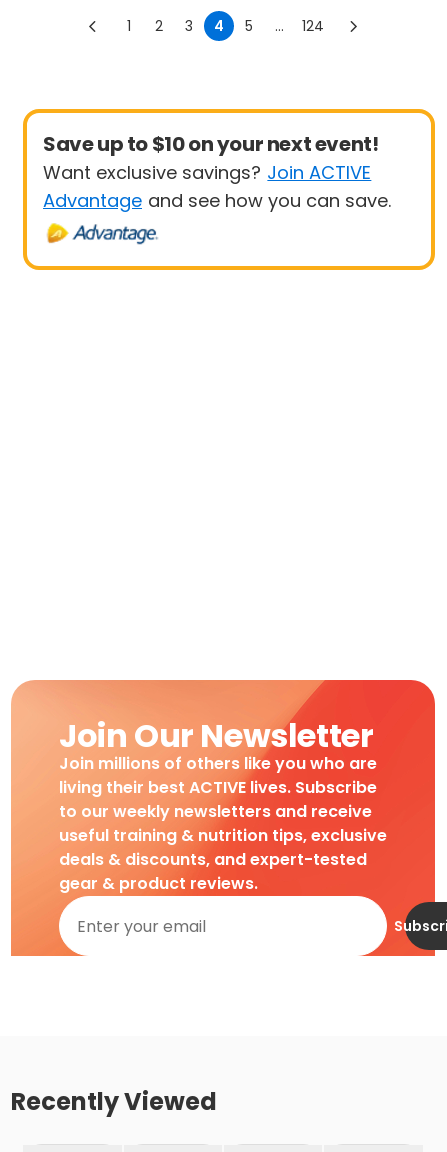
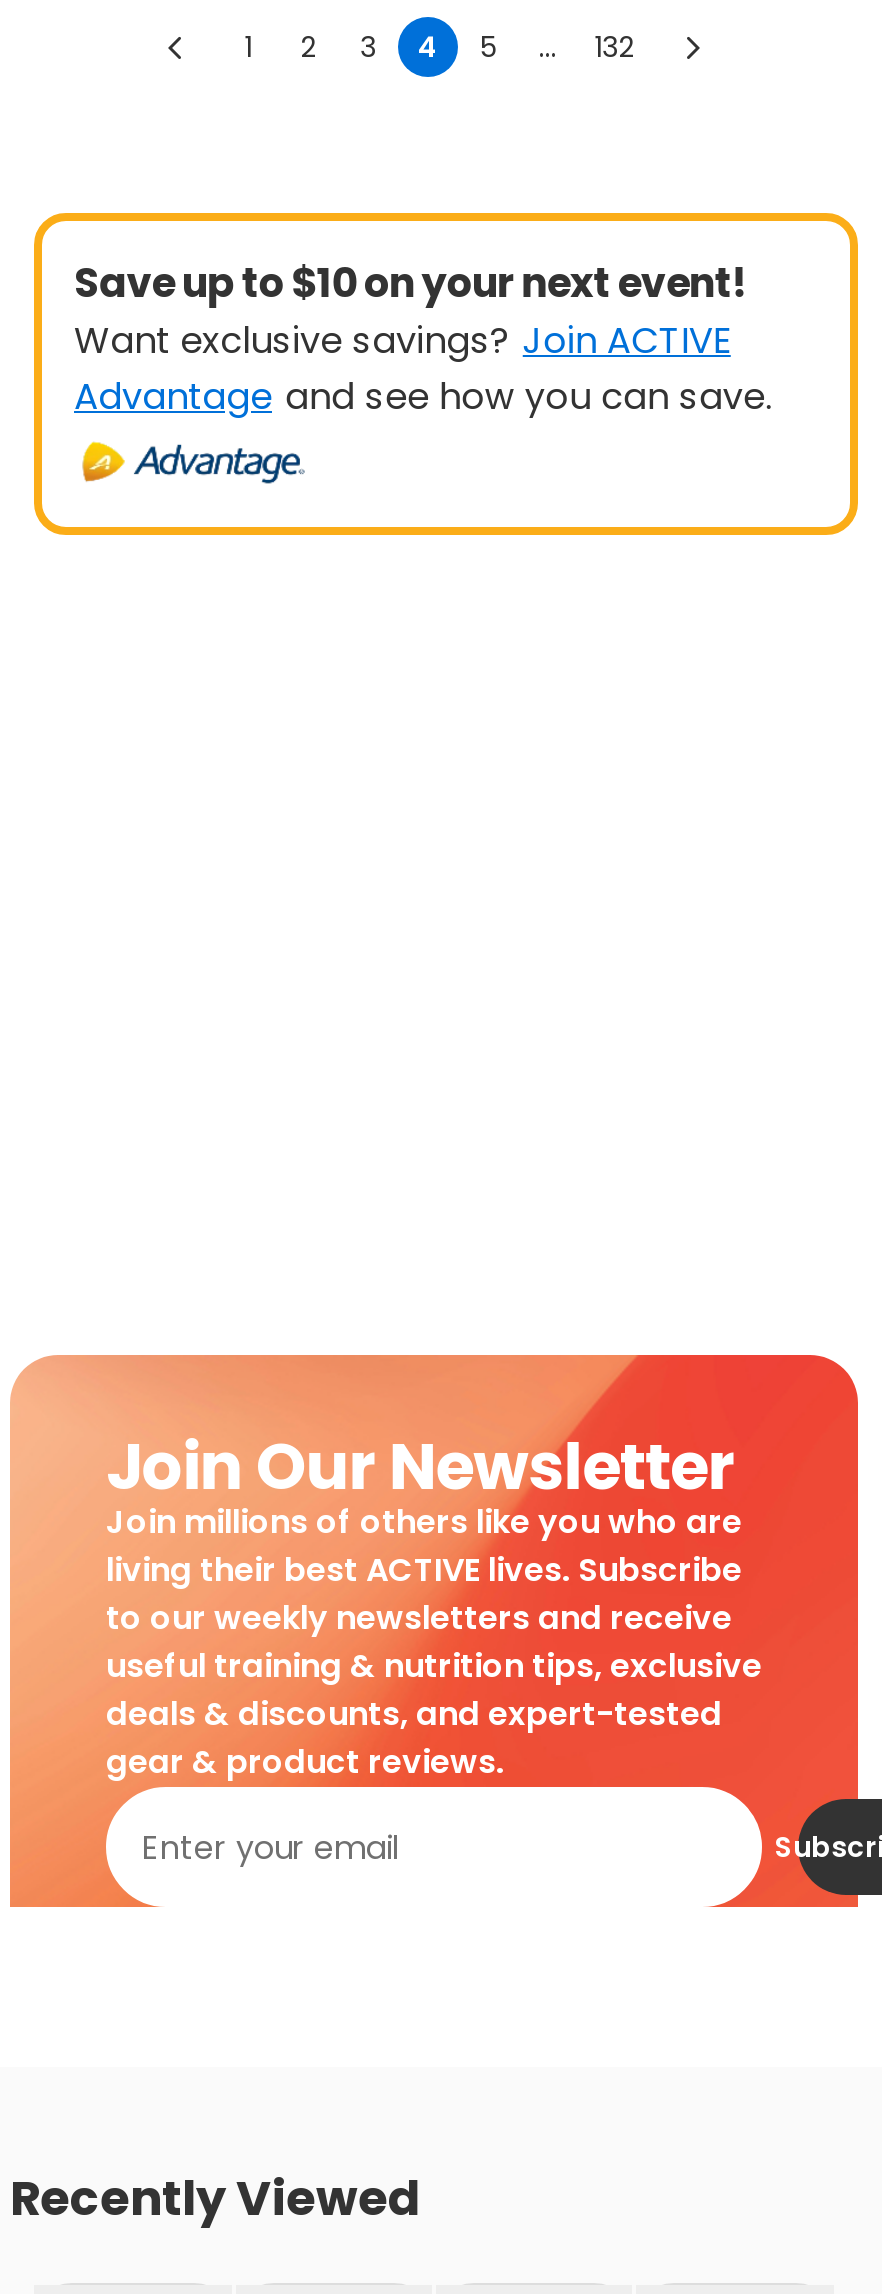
[302,16,324,36] 124 -> [594,27,634,67] 132

